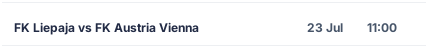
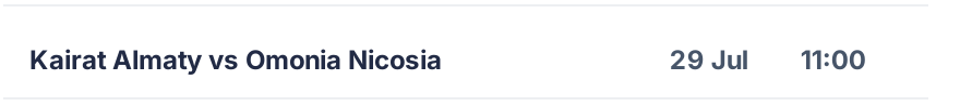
[14,20,343,35] FK Liepaja vs FK Austria Vienna | 23 Jul -> [29,43,748,76] Kairat Almaty vs Omonia Nicosia | 29 Jul

